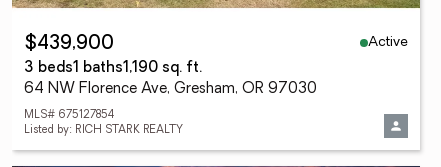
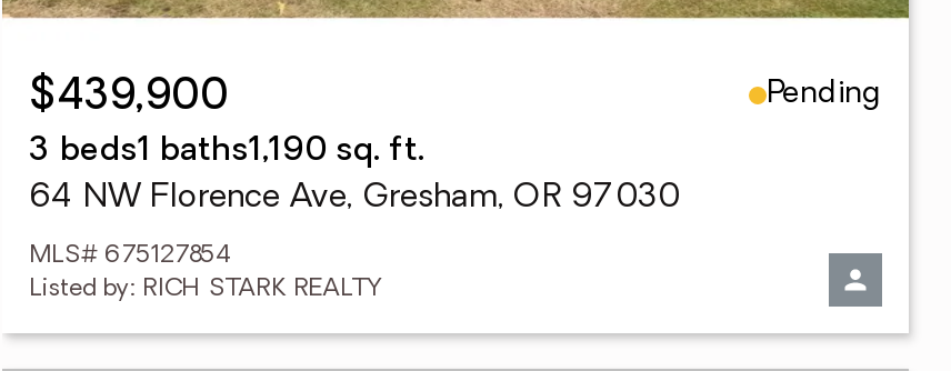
[368,34,408,49] Active -> [767,77,882,110] Pending

